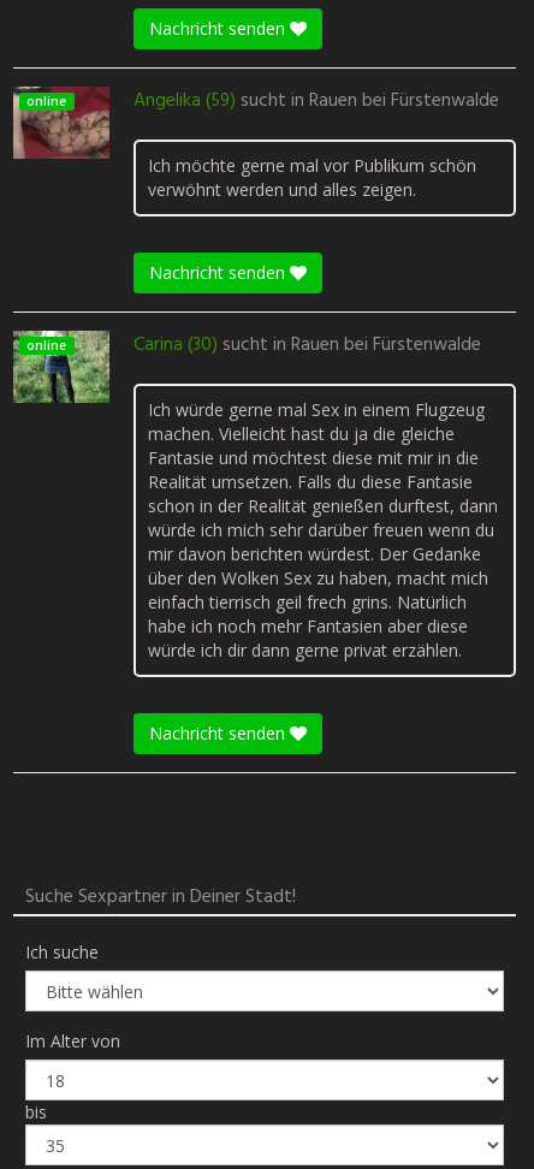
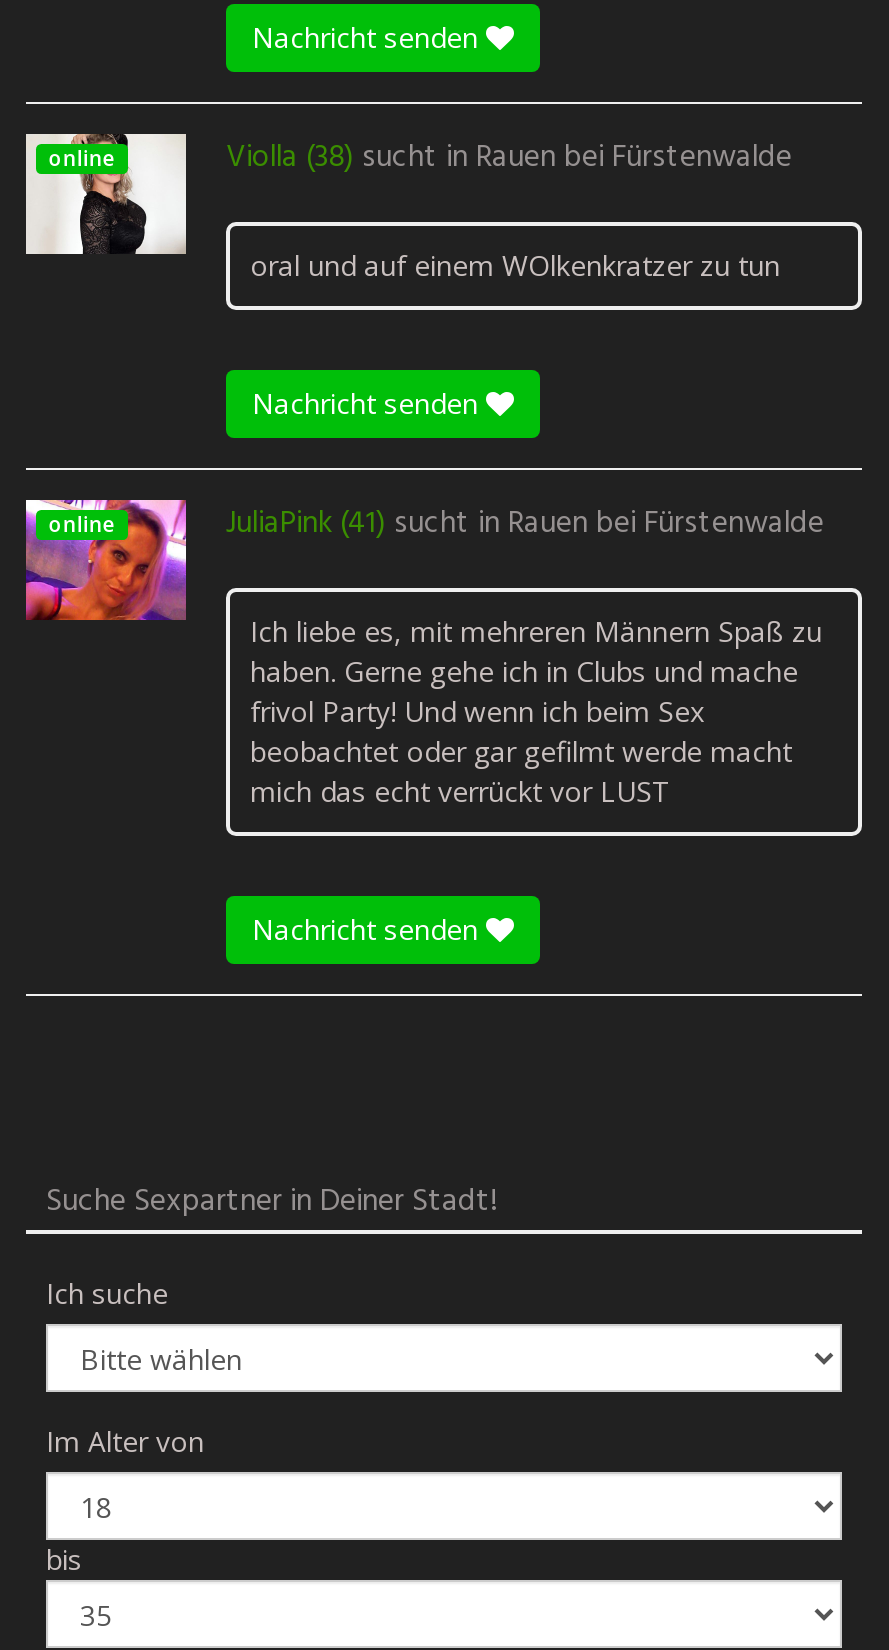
[13,87,499,160] [image] | Angelika (59) sucht in Rauen bei Fürstenwalde -> [24,132,792,256] [image] | Violla (38) sucht in Rauen bei Fürstenwalde
[148,154,476,201] Ich möchte gerne mal vor Publikum schön | verwöhnt werden und alles zeigen. -> [250,246,780,284] oral und auf einem WOlkenkratzer zu tun
[12,330,481,404] [image] | Carina (30) sucht in Rauen bei Fürstenwalde -> [24,498,824,622] [image] | JuliaPink (41) sucht in Rauen bei Fürstenwalde
[148,398,498,661] Ich würde gerne mal Sex in einem Flugzeug | machen. Vielleicht hast du ja die gleiche | Fantasie und möchtest diese mit mir in die | Realität umsetzen. Falls du diese Fantasie | schon in der Realität genießen durftest, dann | würde ich mich sehr darüber freuen wenn du | mir davon berichten würdest. Der Gedanke | über den Wolken Sex zu haben, macht mich | einfach tierrisch geil frech grins. Natürlich | habe ich noch mehr Fantasien aber diese | würde ich dir dann gerne privat erzählen. -> [250,612,822,810] Ich liebe es, mit mehreren Männern Spaß zu | haben. Gerne gehe ich in Clubs und mache | frivol Party! Und wenn ich beim Sex | beobachtet oder gar gefilmt werde macht | mich das echt verrückt vor LUST

